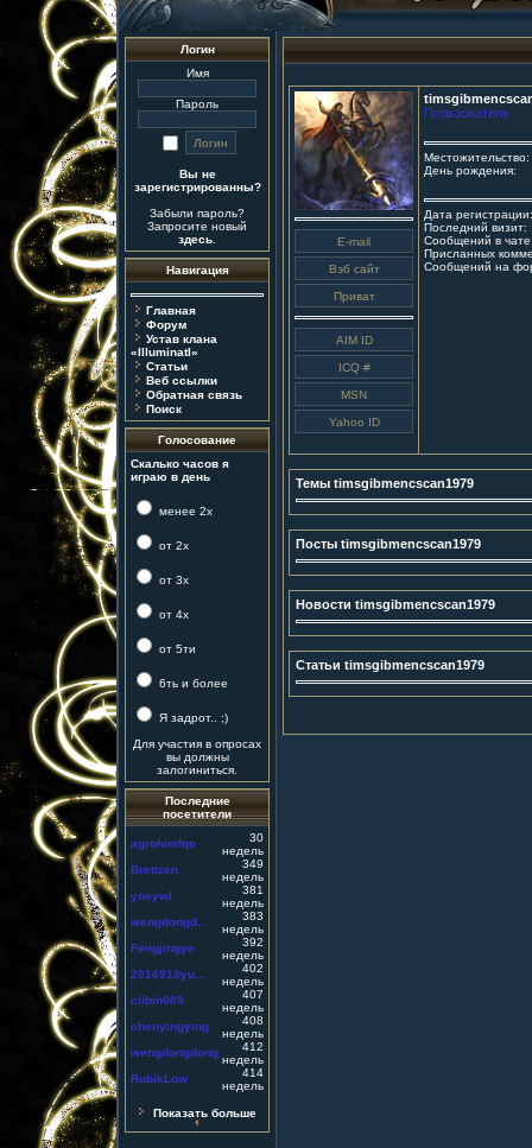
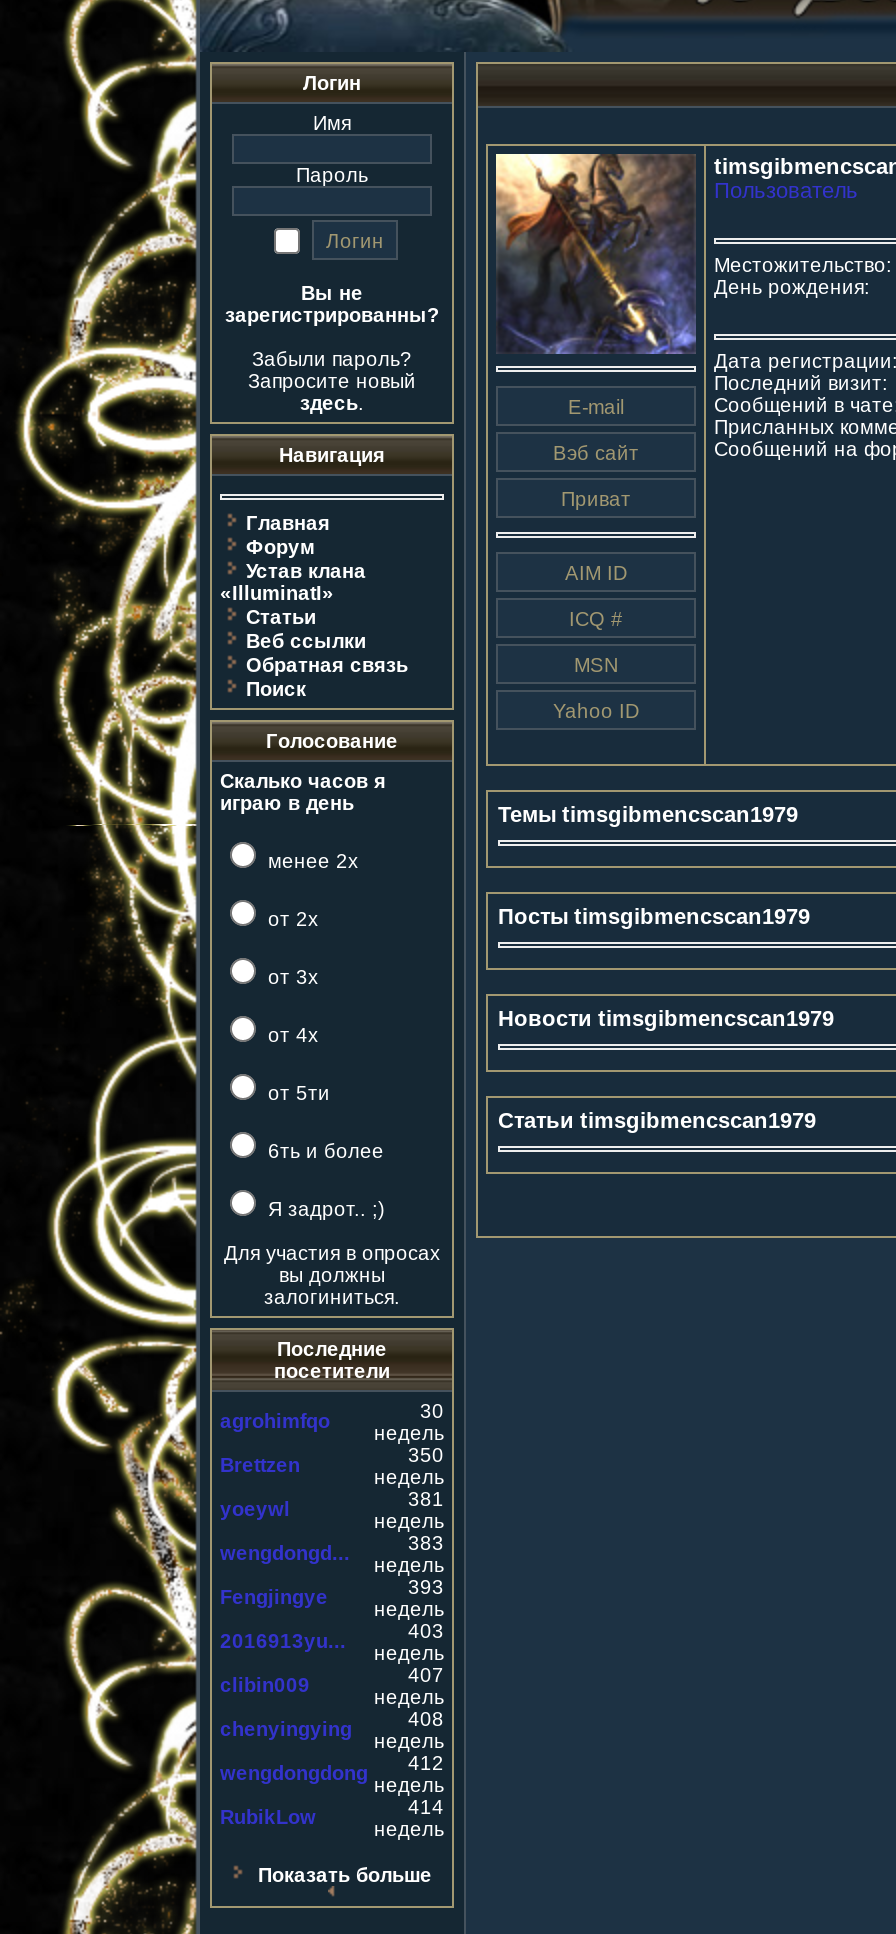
[242,857,264,870] 349 -> [408,1444,444,1466] 350
[242,935,264,949] 392 -> [408,1576,444,1598] 393
[242,962,264,975] 402 -> [408,1620,444,1642] 403

